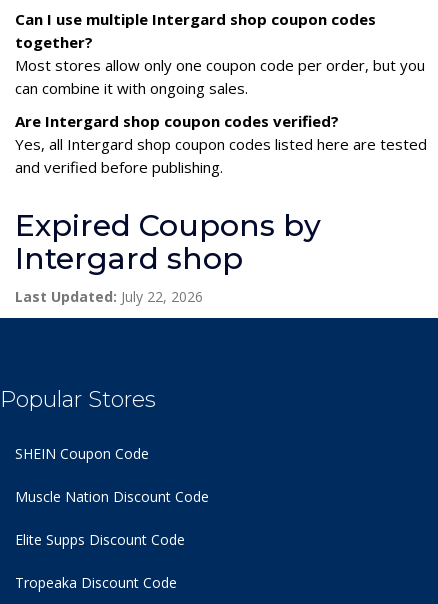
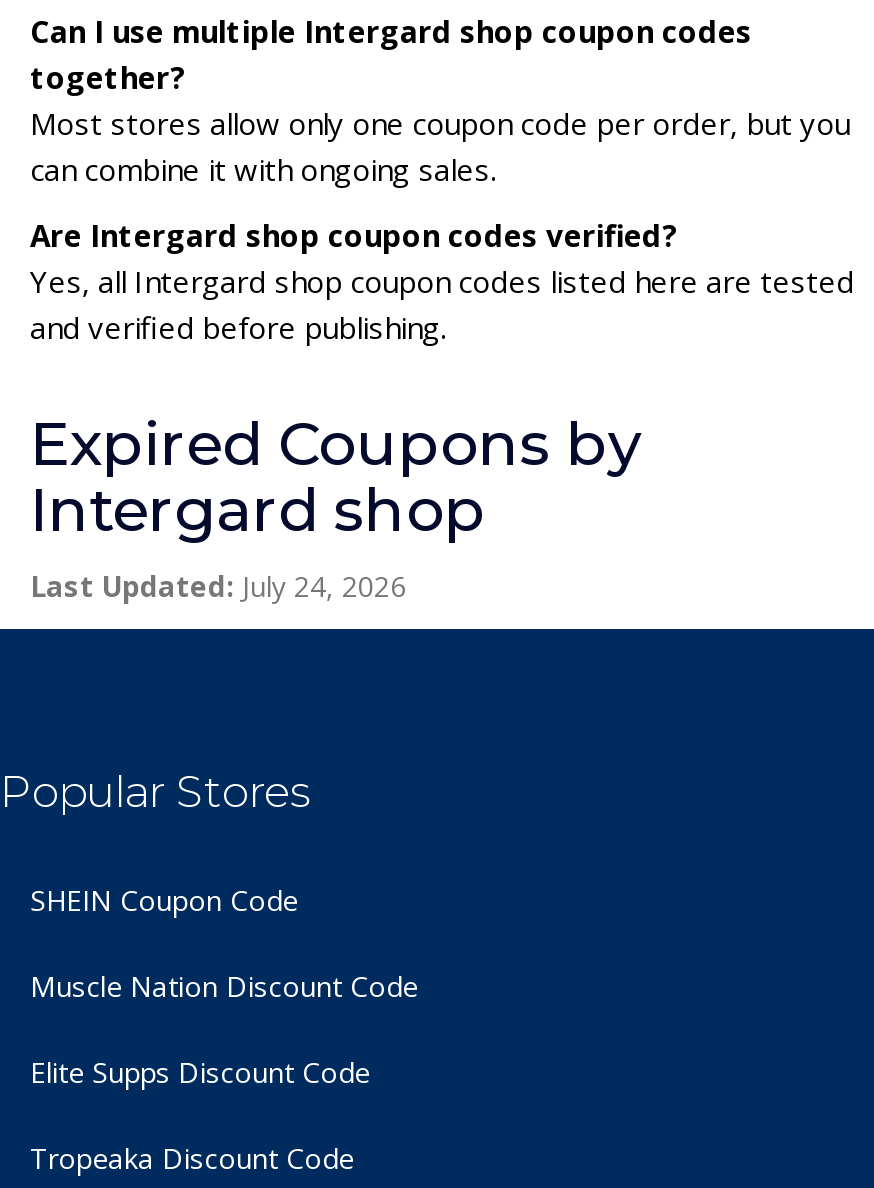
[15,287,203,306] Last Updated: July 22, 2026 -> [30,567,406,605] Last Updated: July 24, 2026

